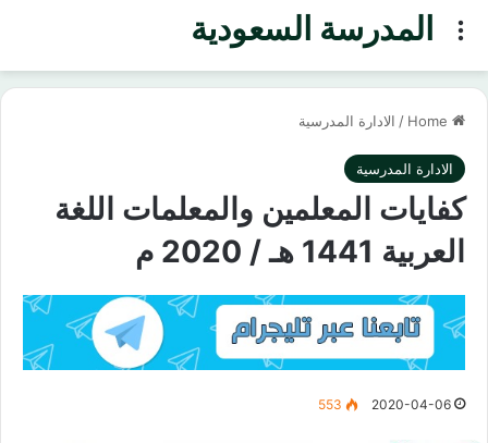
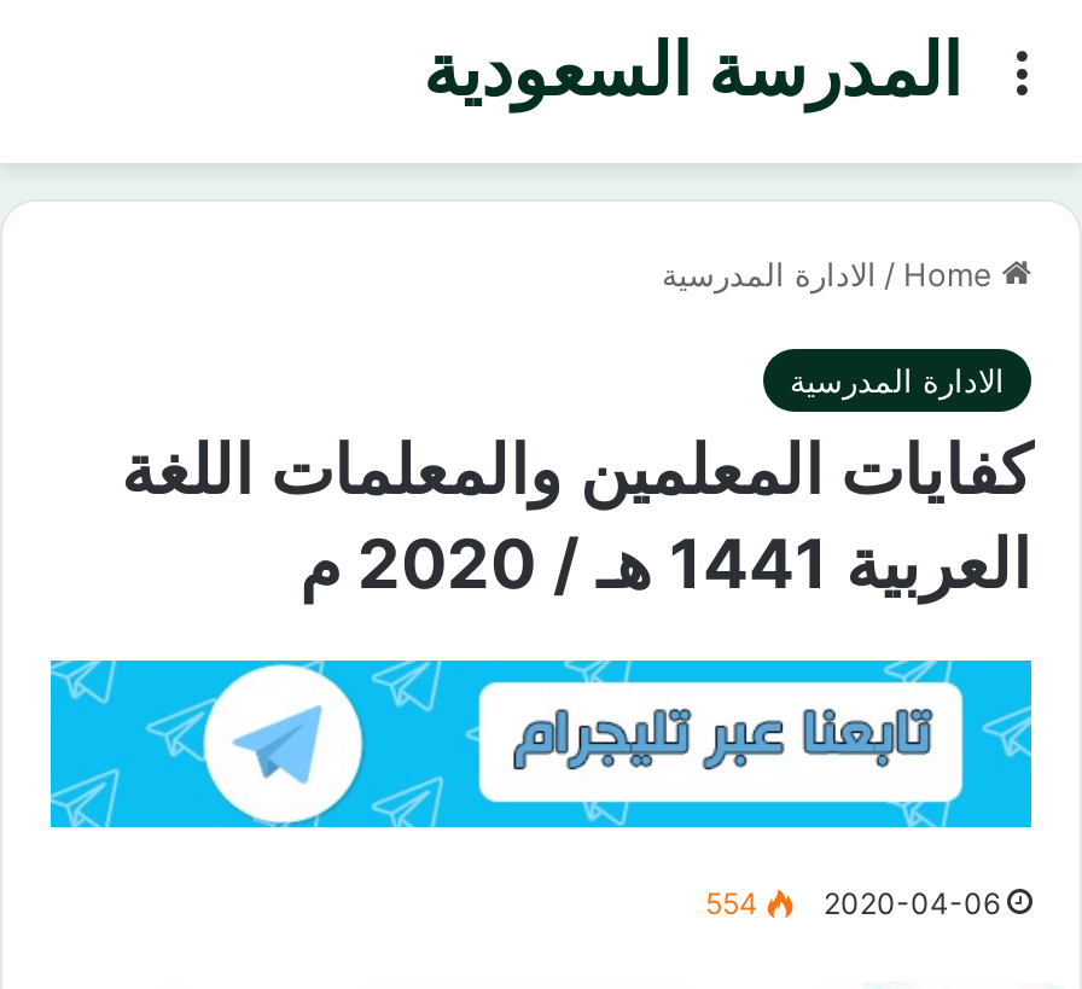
[318,396,451,413] 553 2020-04-06 -> [705,886,1000,922] 554 2020-04-06

